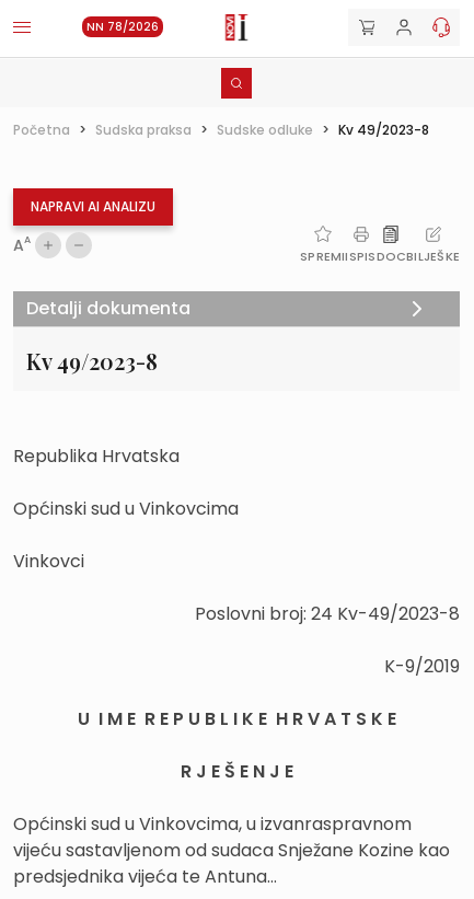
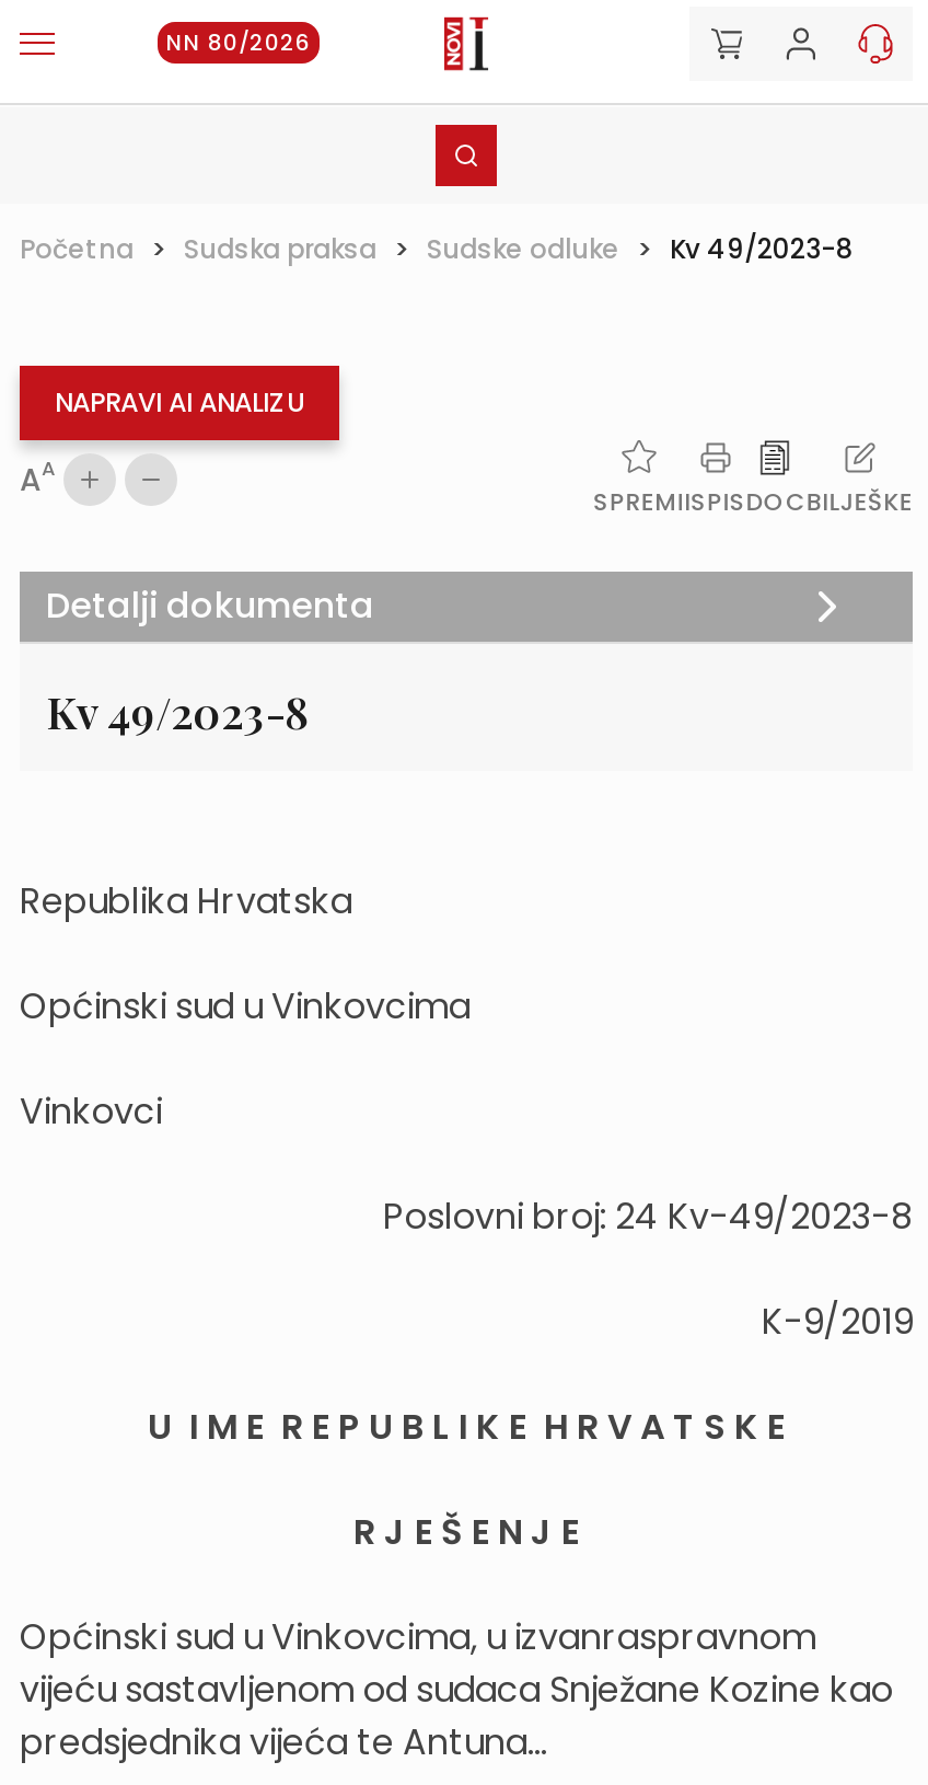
[86,19,159,35] NN 78/2026 -> [166,26,311,59] NN 80/2026

